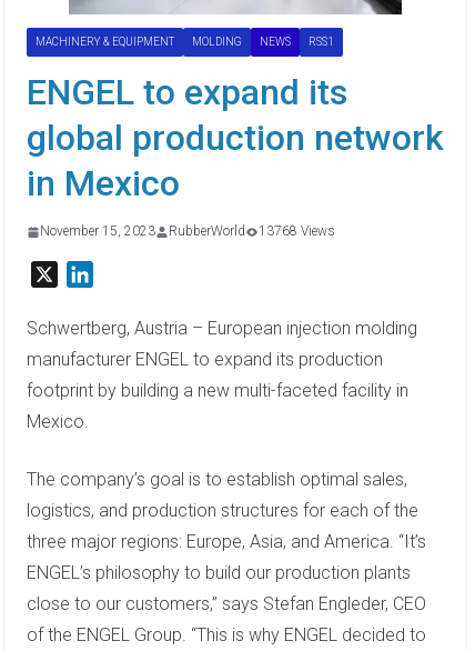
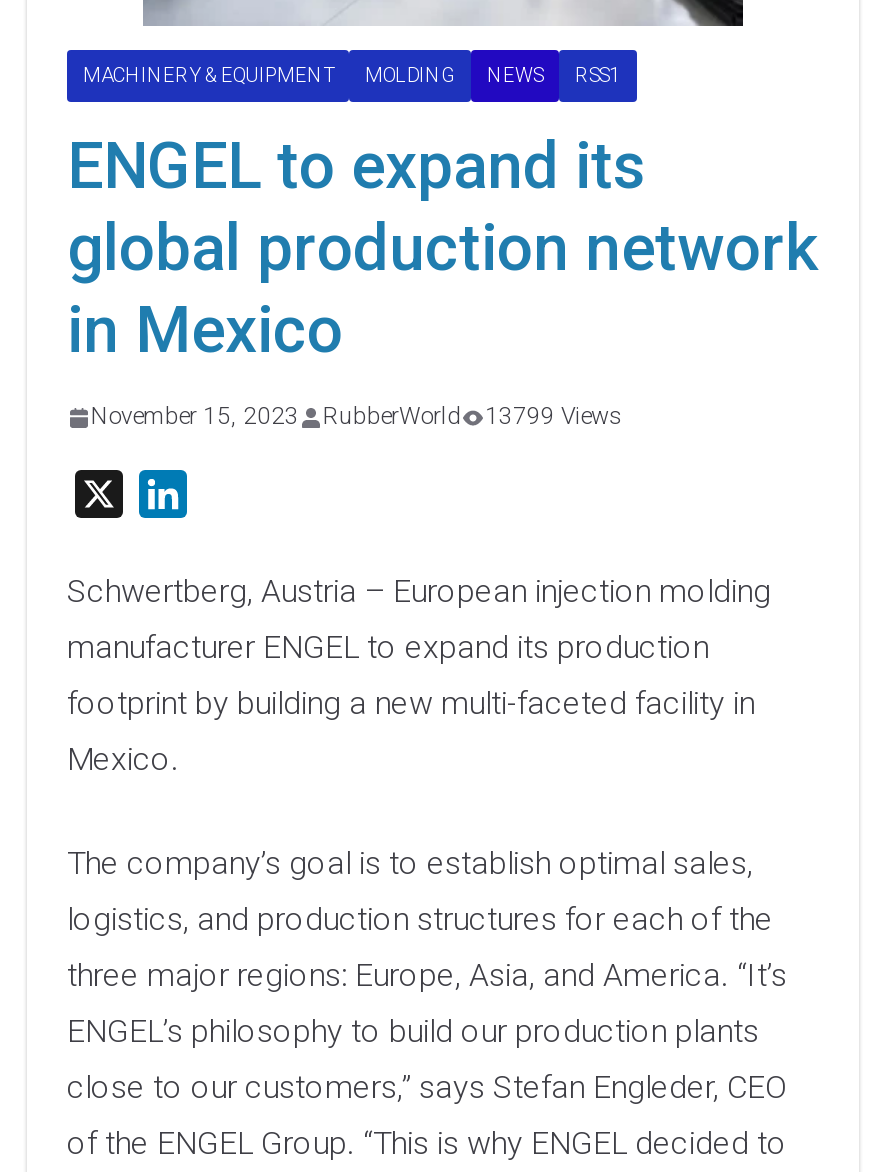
[40,223,335,239] November 15, 2023 RubberWorld 13768 Views -> [91,402,623,430] November 15, 2023 RubberWorld 13799 Views

